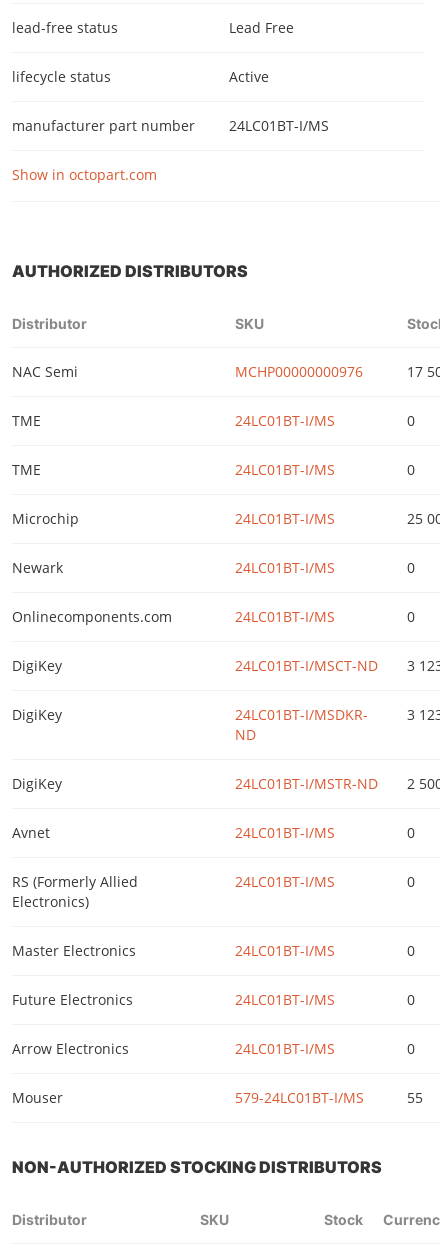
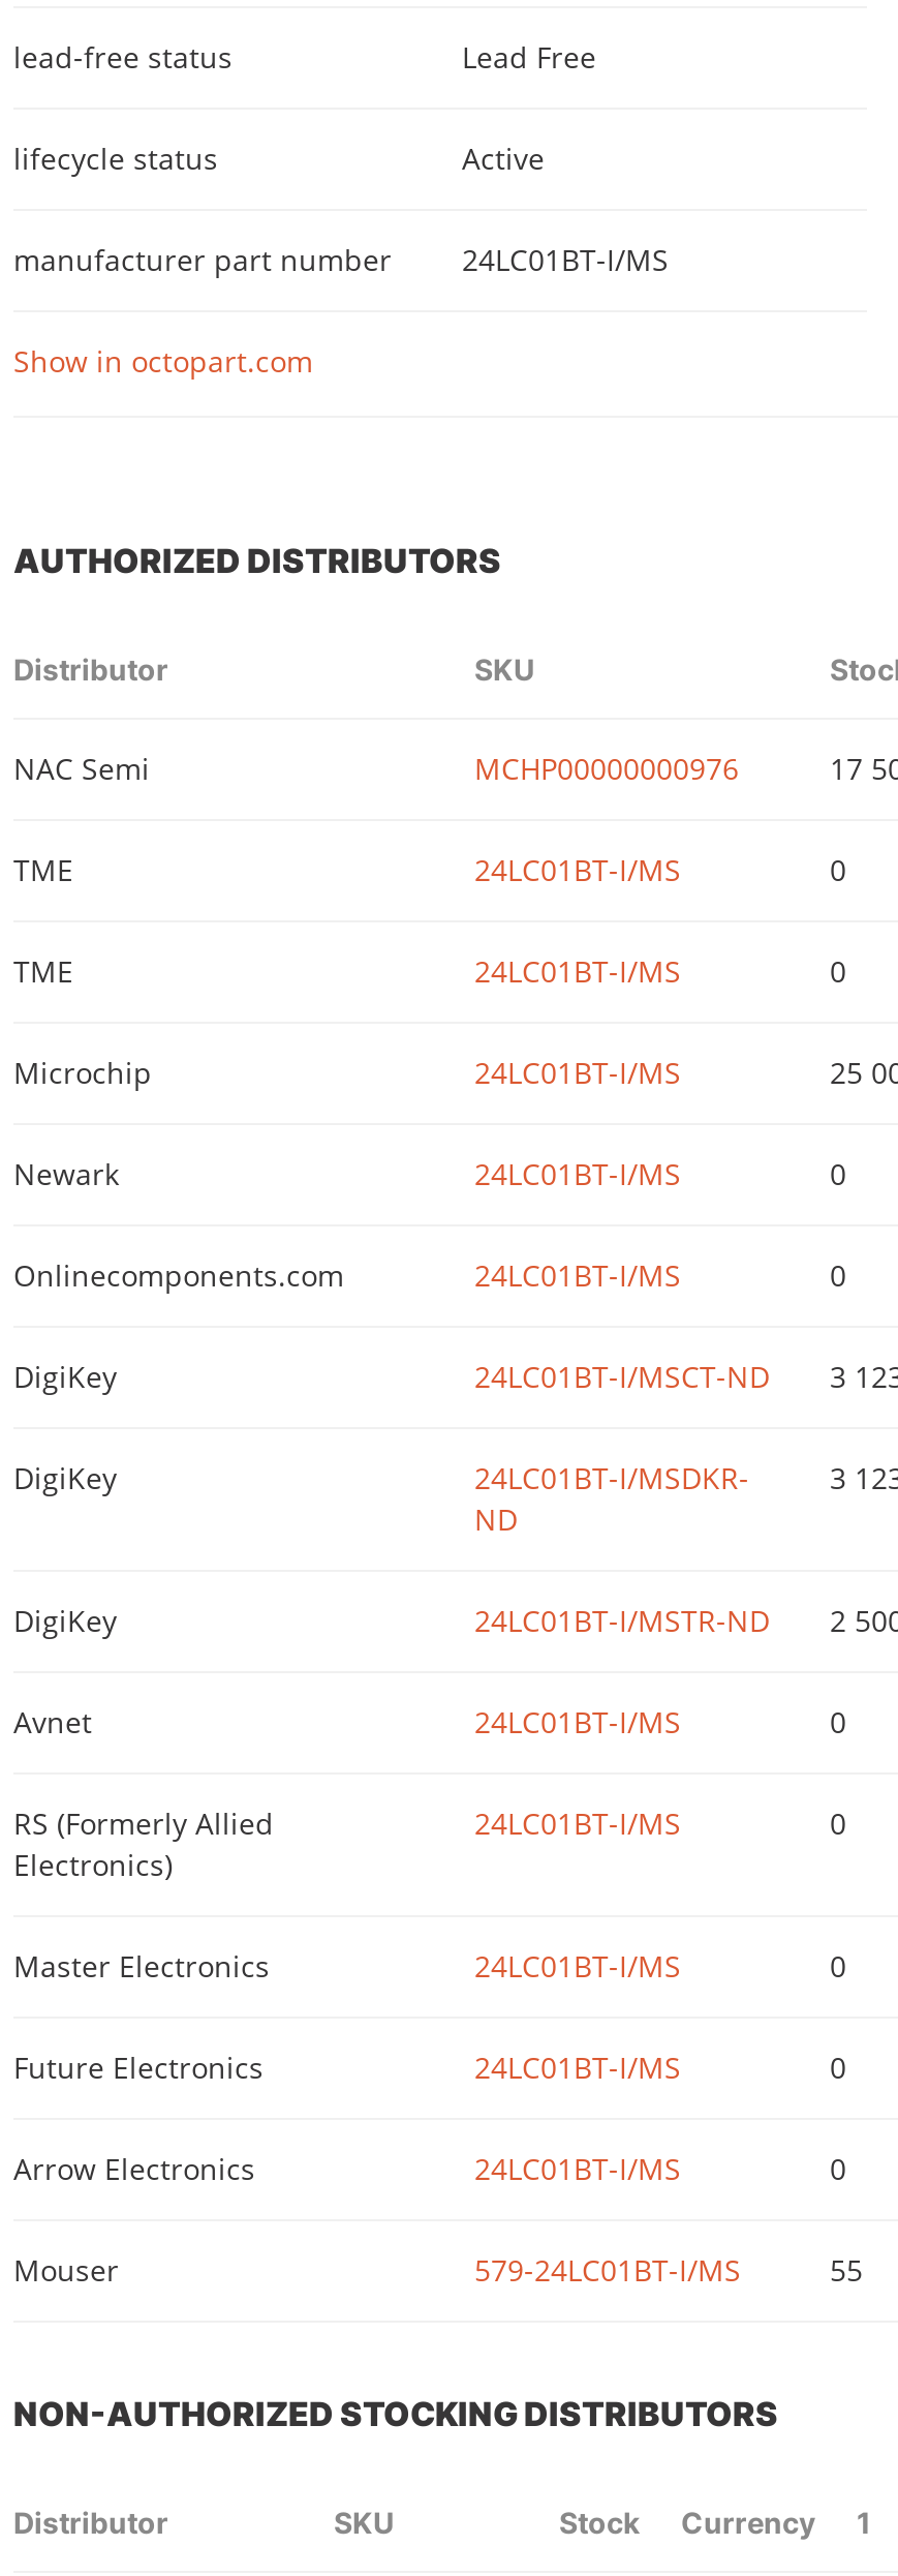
none -> [857,2502,871,2543] 1

